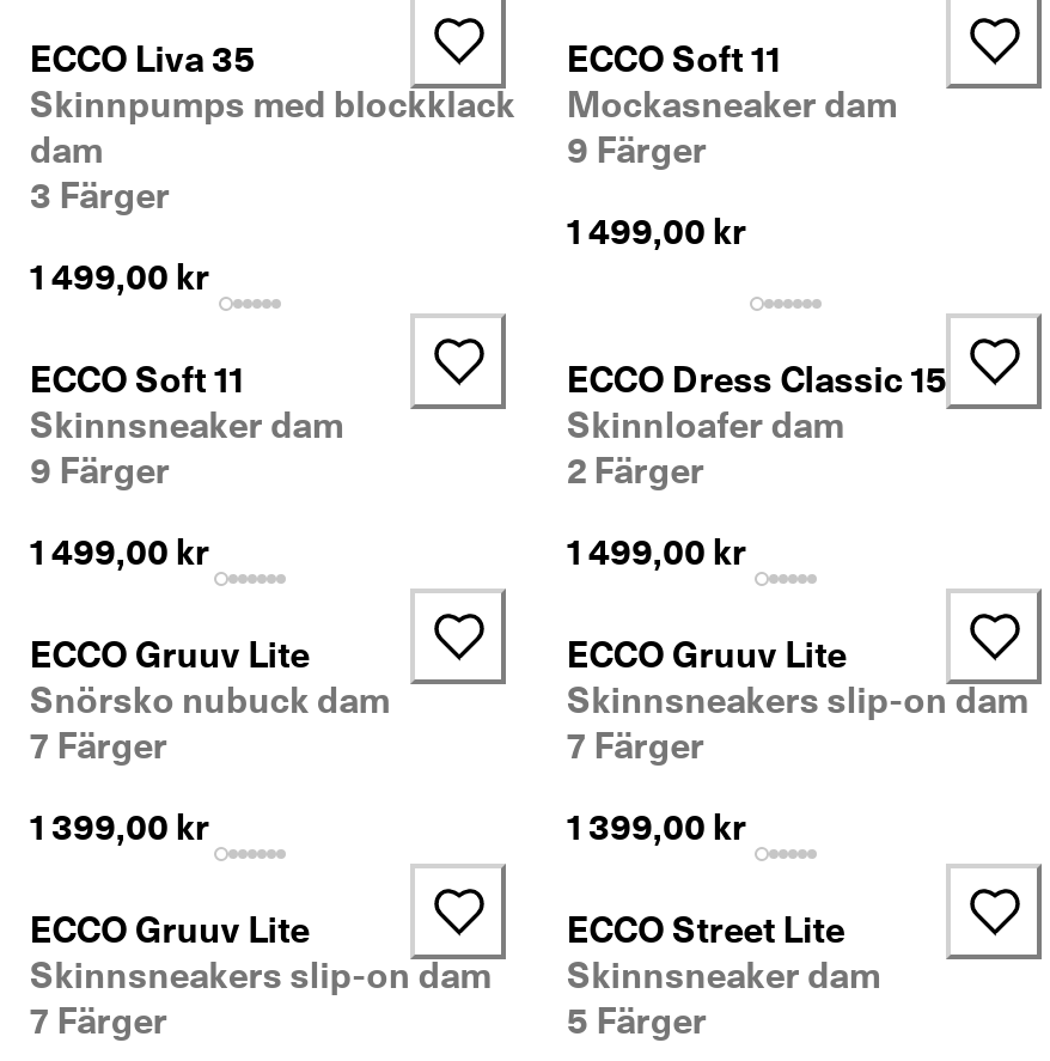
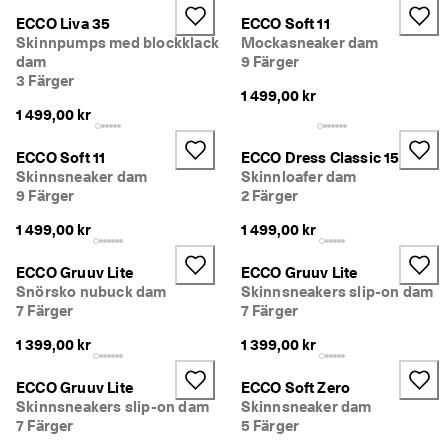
[567,910,845,953] ECCO Street Lite -> [240,379,350,397] ECCO Soft Zero

